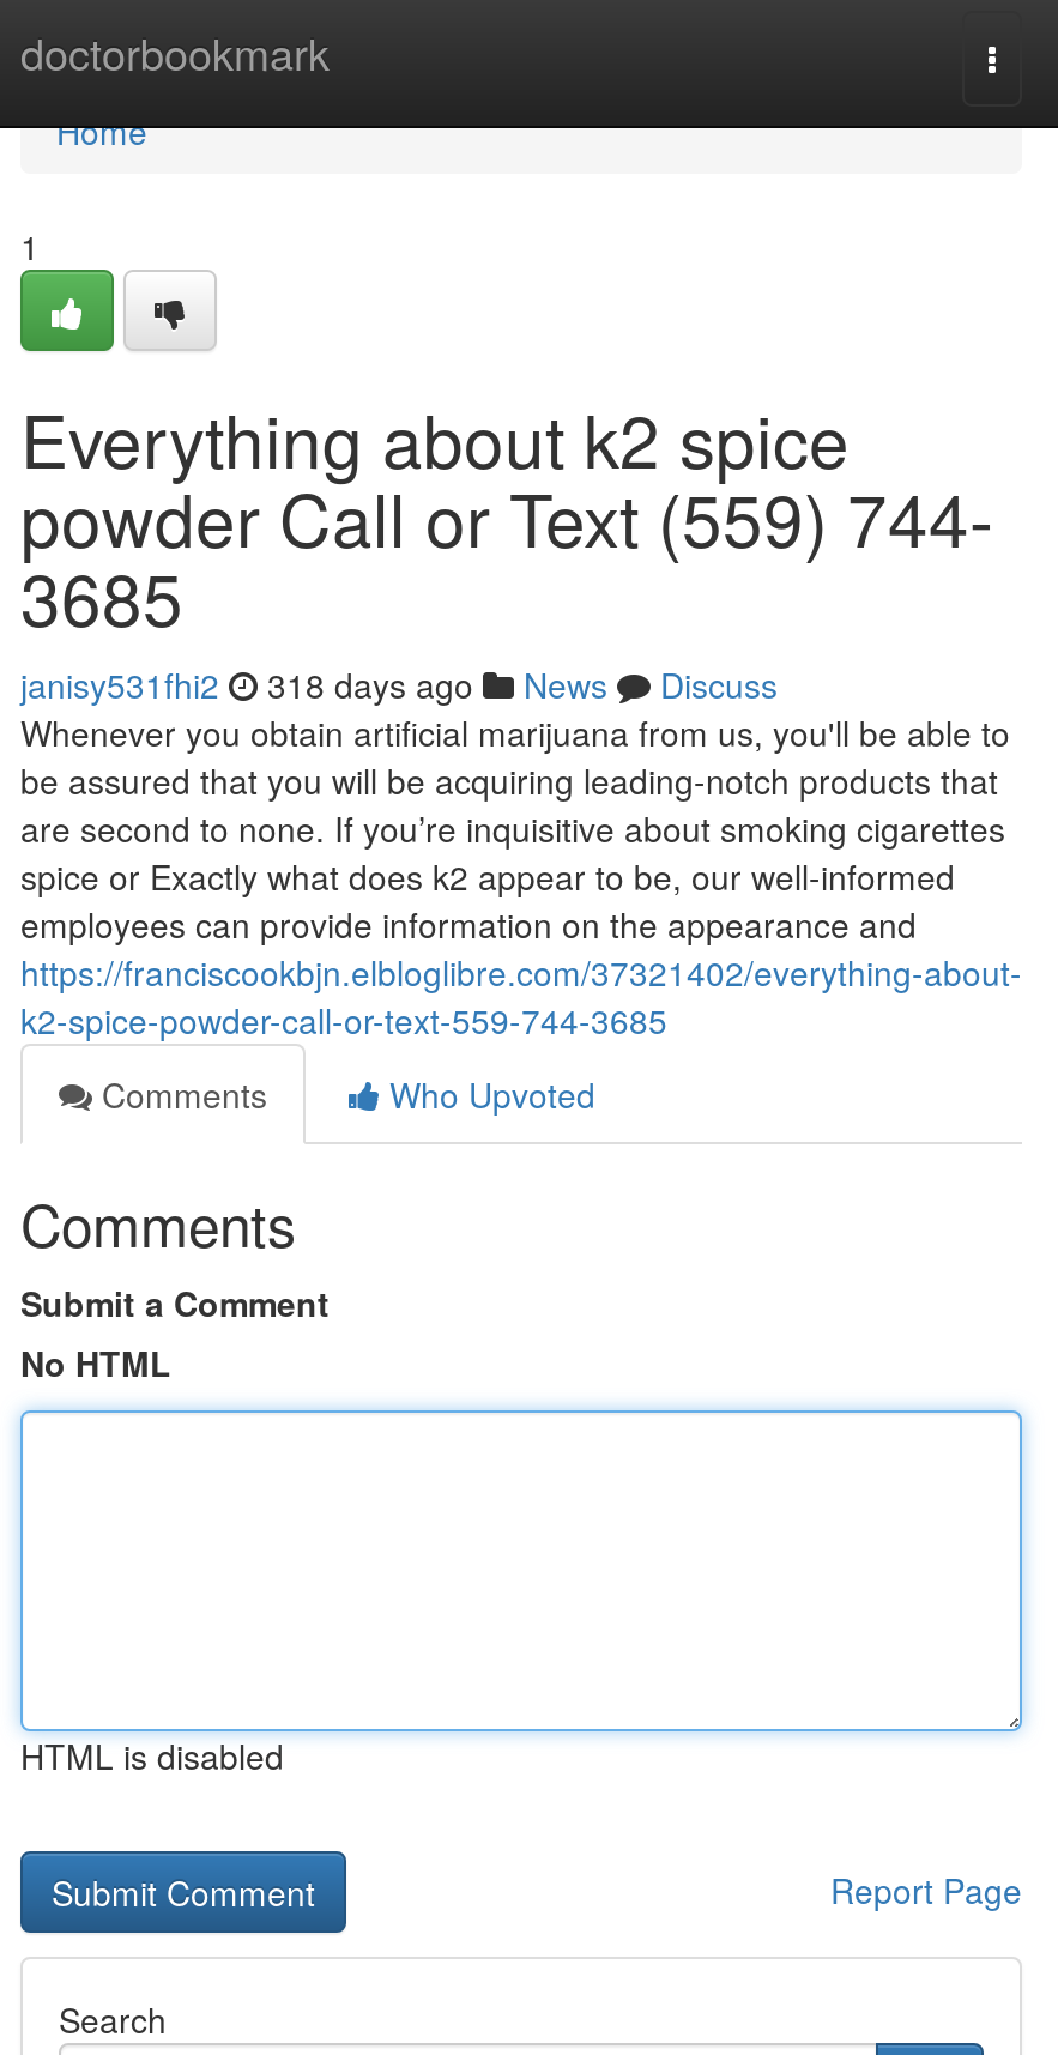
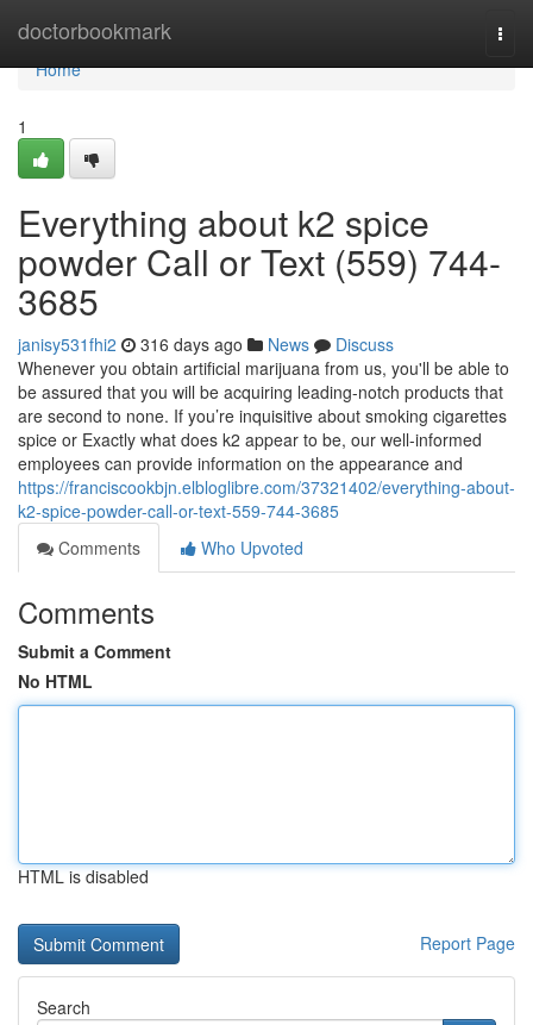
[20,660,778,708] janisy531fhi2 318 days ago News Discuss -> [18,332,394,356] janisy531fhi2 316 days ago News Discuss

